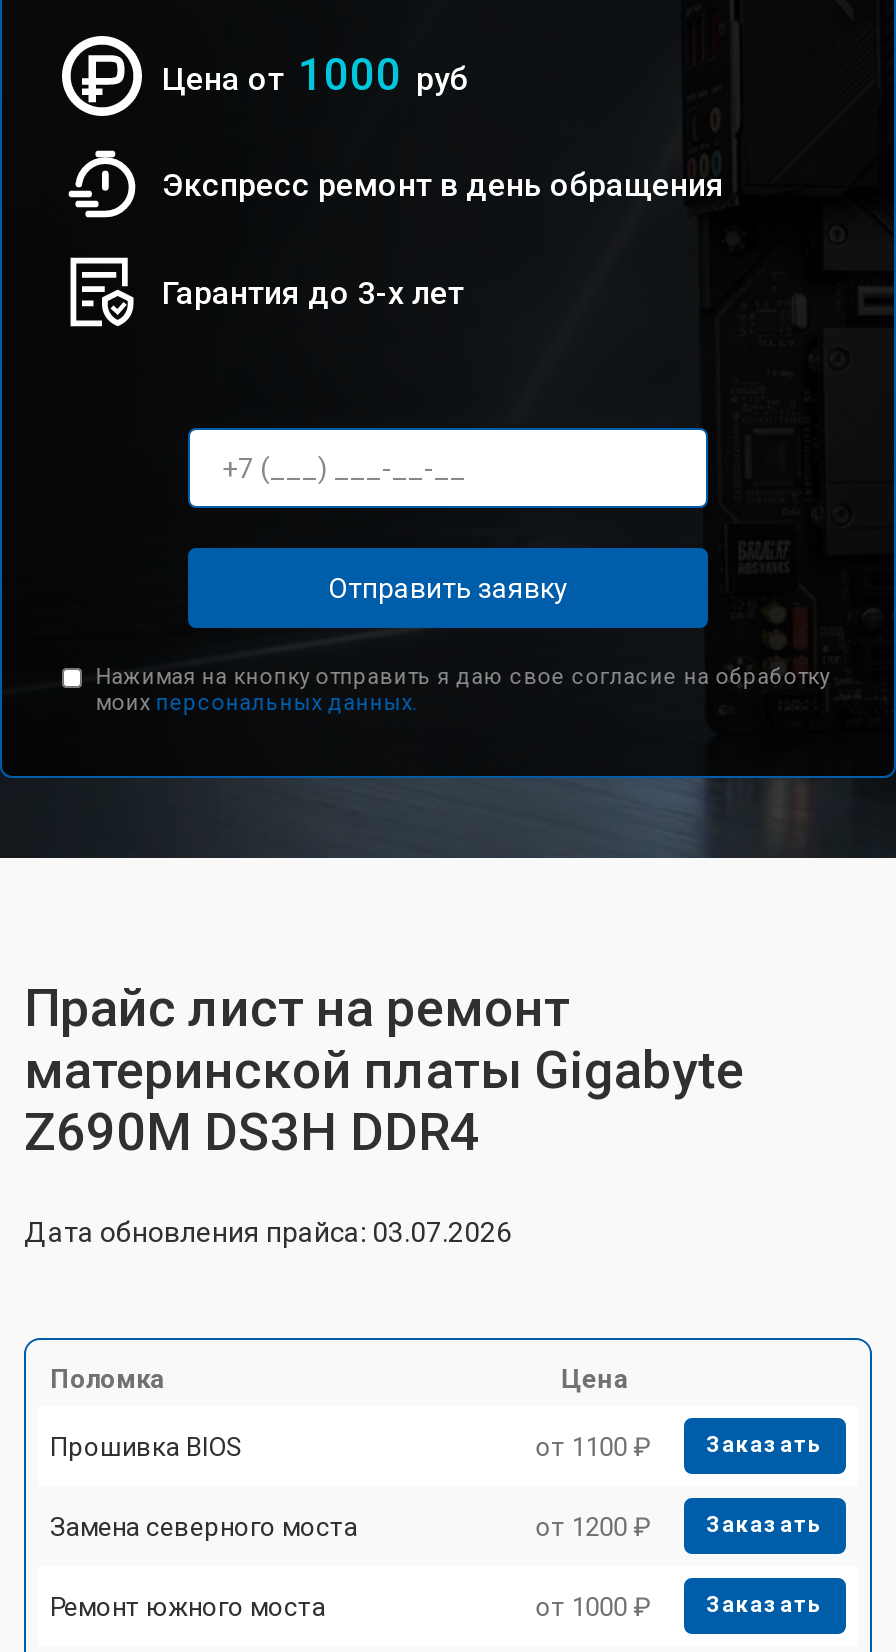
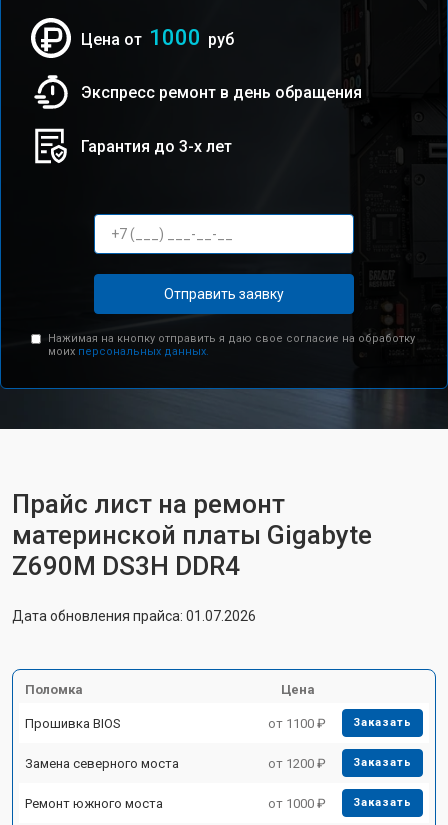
[24,1216,512,1248] Дата обновления прайса: 03.07.2026 -> [12,608,256,624] Дата обновления прайса: 01.07.2026

